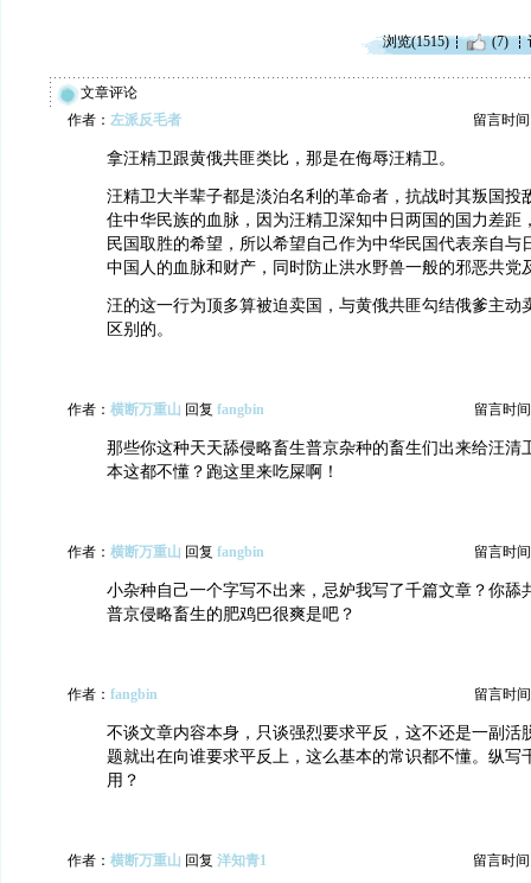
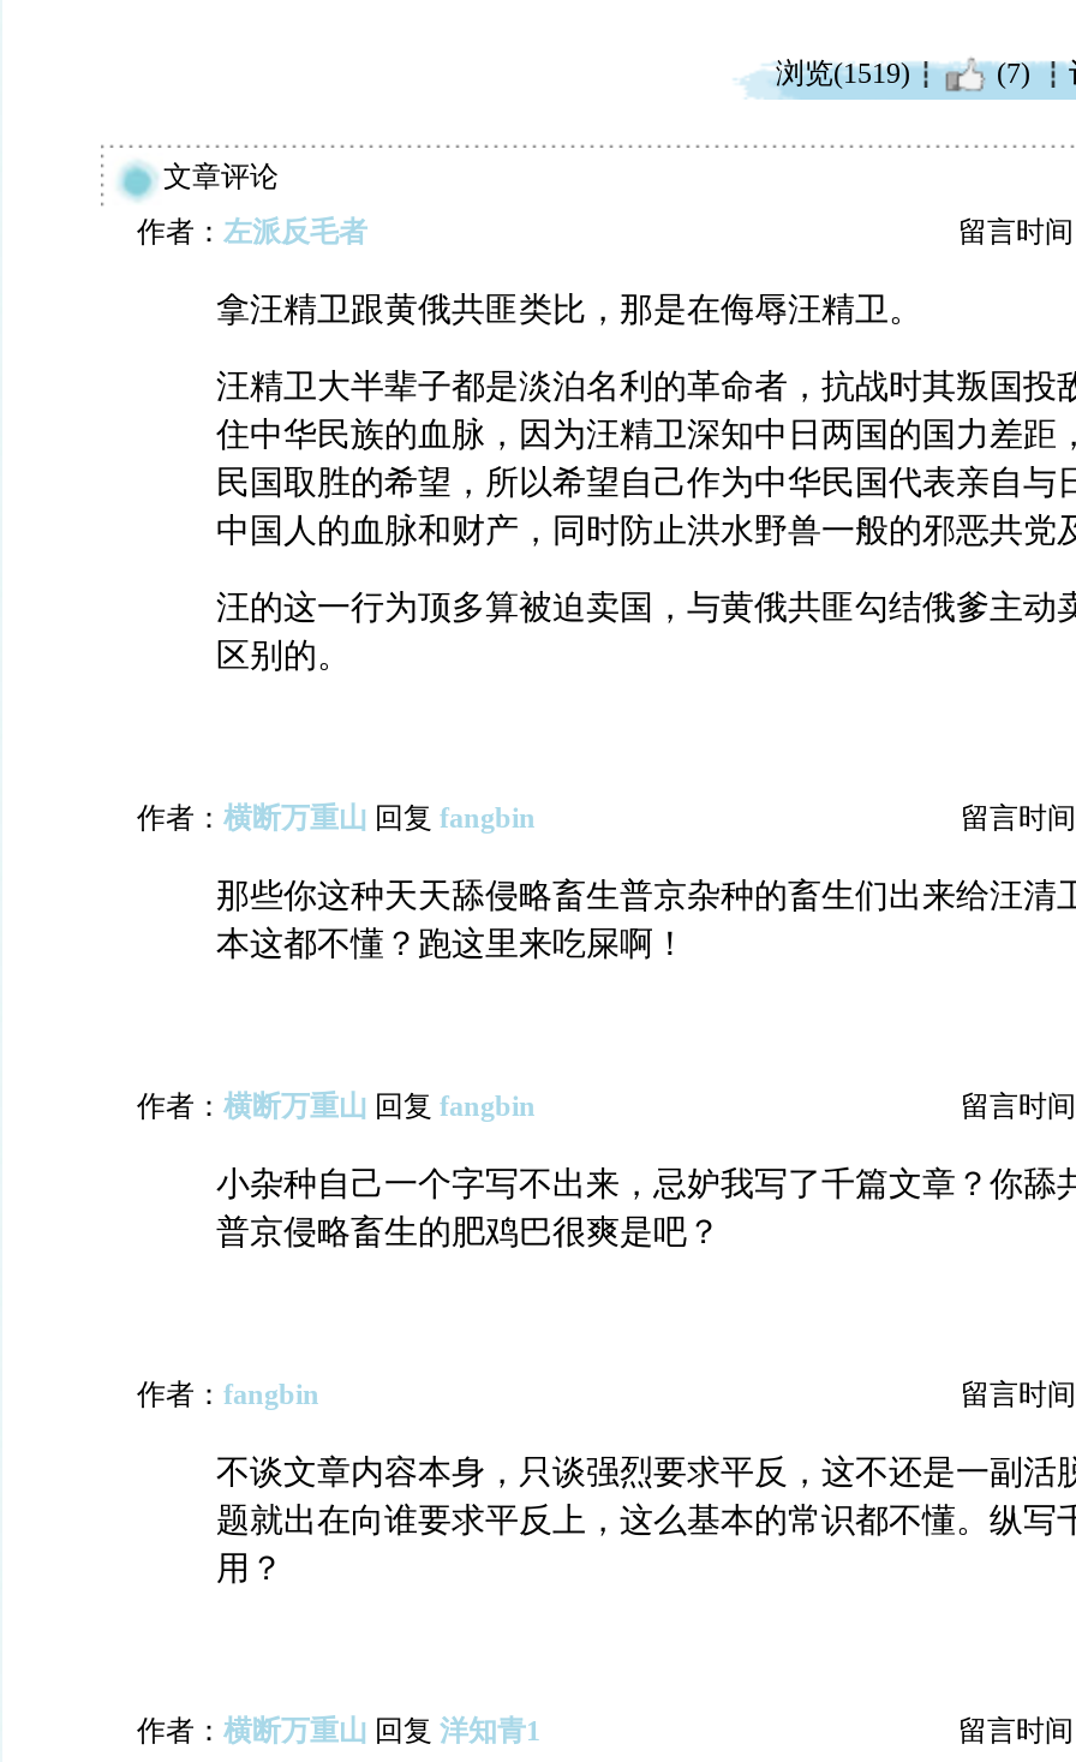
[383,33,449,50] 浏览(1515) -> [776,56,910,90] 浏览(1519)

